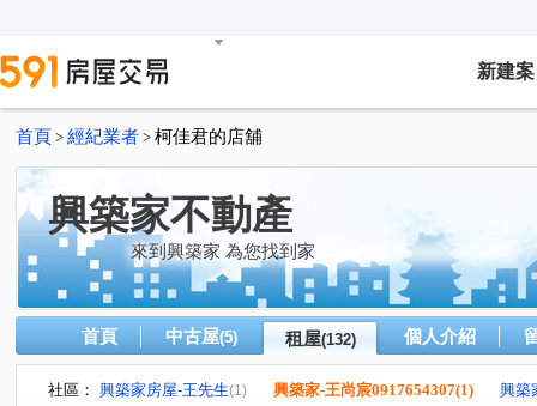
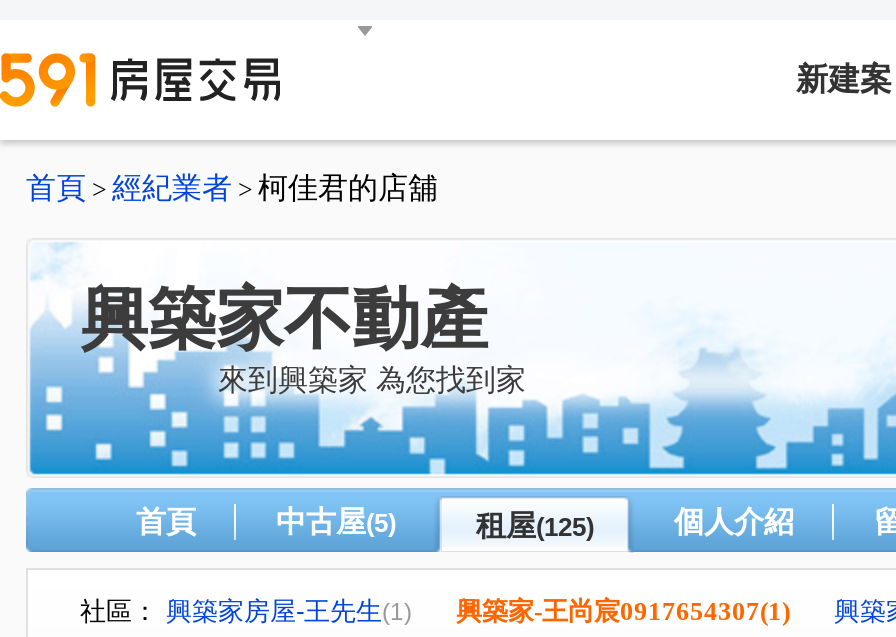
[285,328,356,349] 租屋(132) -> [476,508,594,542] 租屋(125)

